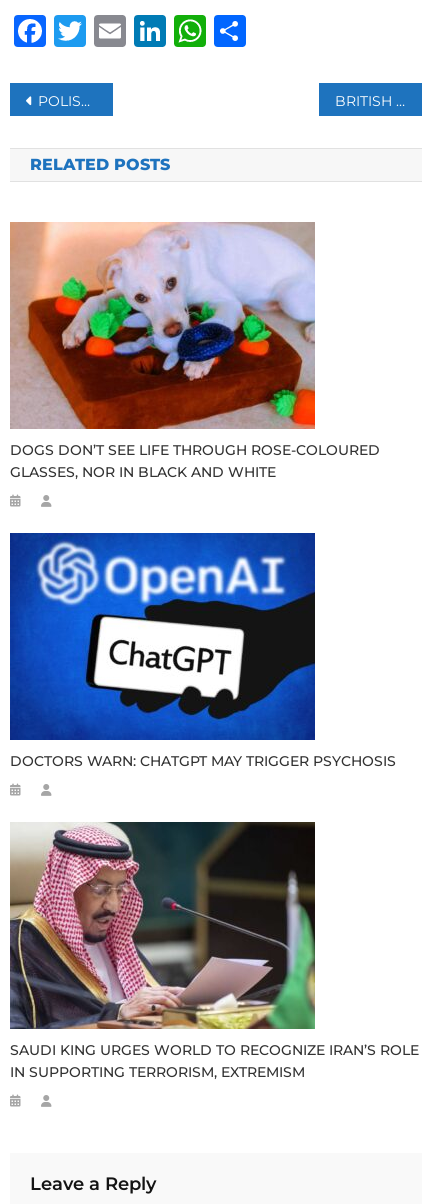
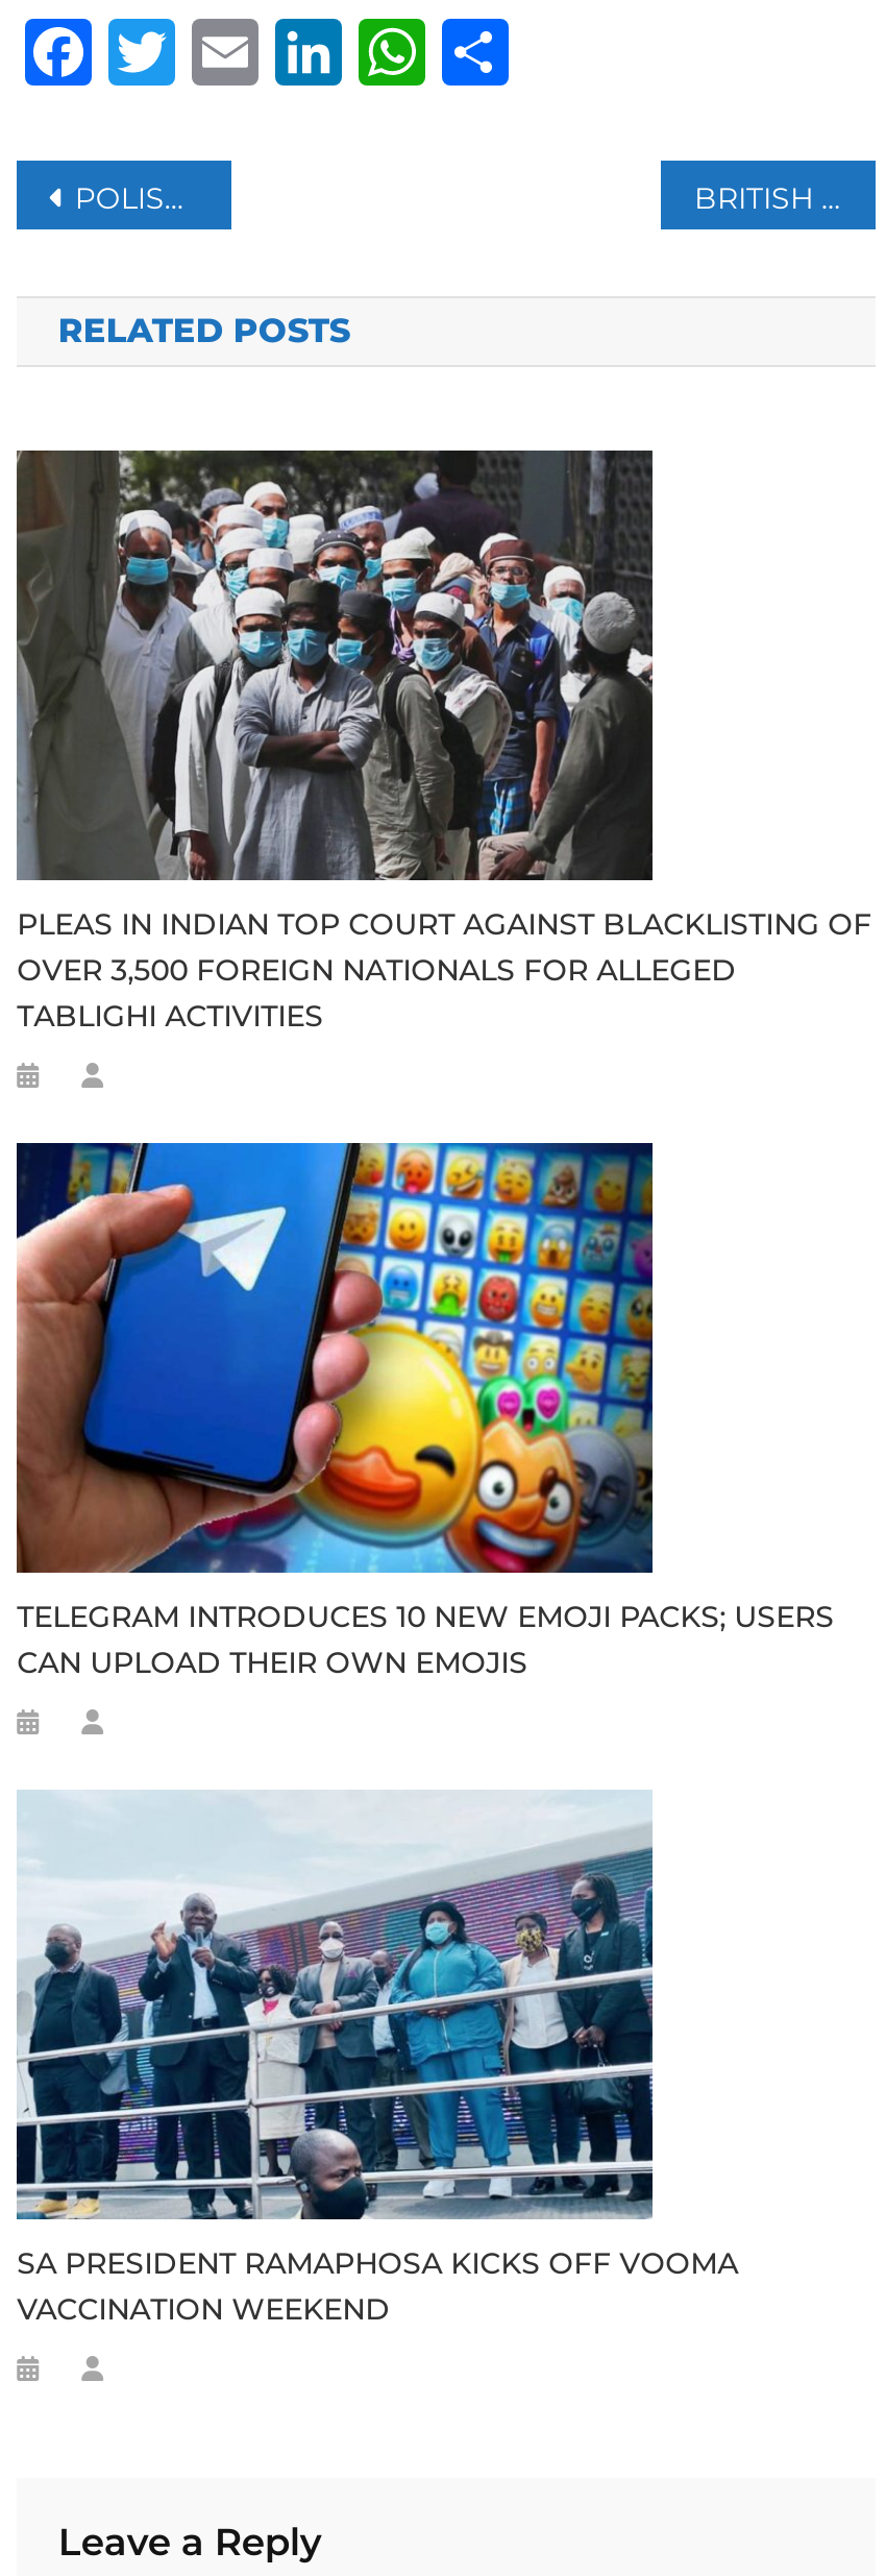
[9,222,316,391] [image] -> [15,448,655,882] [image]
[10,441,380,481] DOGS DON’T SEE LIFE THROUGH ROSE-COLOURED | GLASSES, NOR IN BLACK AND WHITE -> [17,905,872,1034] PLEAS IN INDIAN TOP COURT AGAINST BLACKLISTING OF | OVER 3,500 FOREIGN NATIONALS FOR ALLEGED | TABLIGHI ACTIVITIES
[9,516,396,770] [image] | DOCTORS WARN: CHATGPT MAY TRIGGER PSYCHOSIS -> [15,1108,834,1681] [image] | TELEGRAM INTRODUCES 10 NEW EMOJI PACKS; USERS | CAN UPLOAD THEIR OWN EMOJIS
[9,821,316,1030] [image] -> [17,1788,655,2142] [image]
[10,1041,419,1081] SAUDI KING URGES WORLD TO RECOGNIZE IRAN’S ROLE | IN SUPPORTING TERRORISM, EXTREMISM -> [17,2244,738,2327] SA PRESIDENT RAMAPHOSA KICKS OFF VOOMA | VACCINATION WEEKEND

